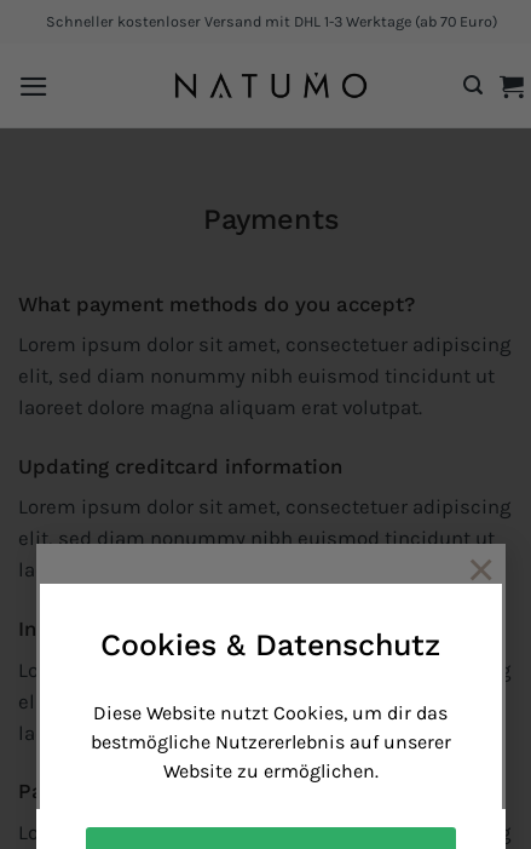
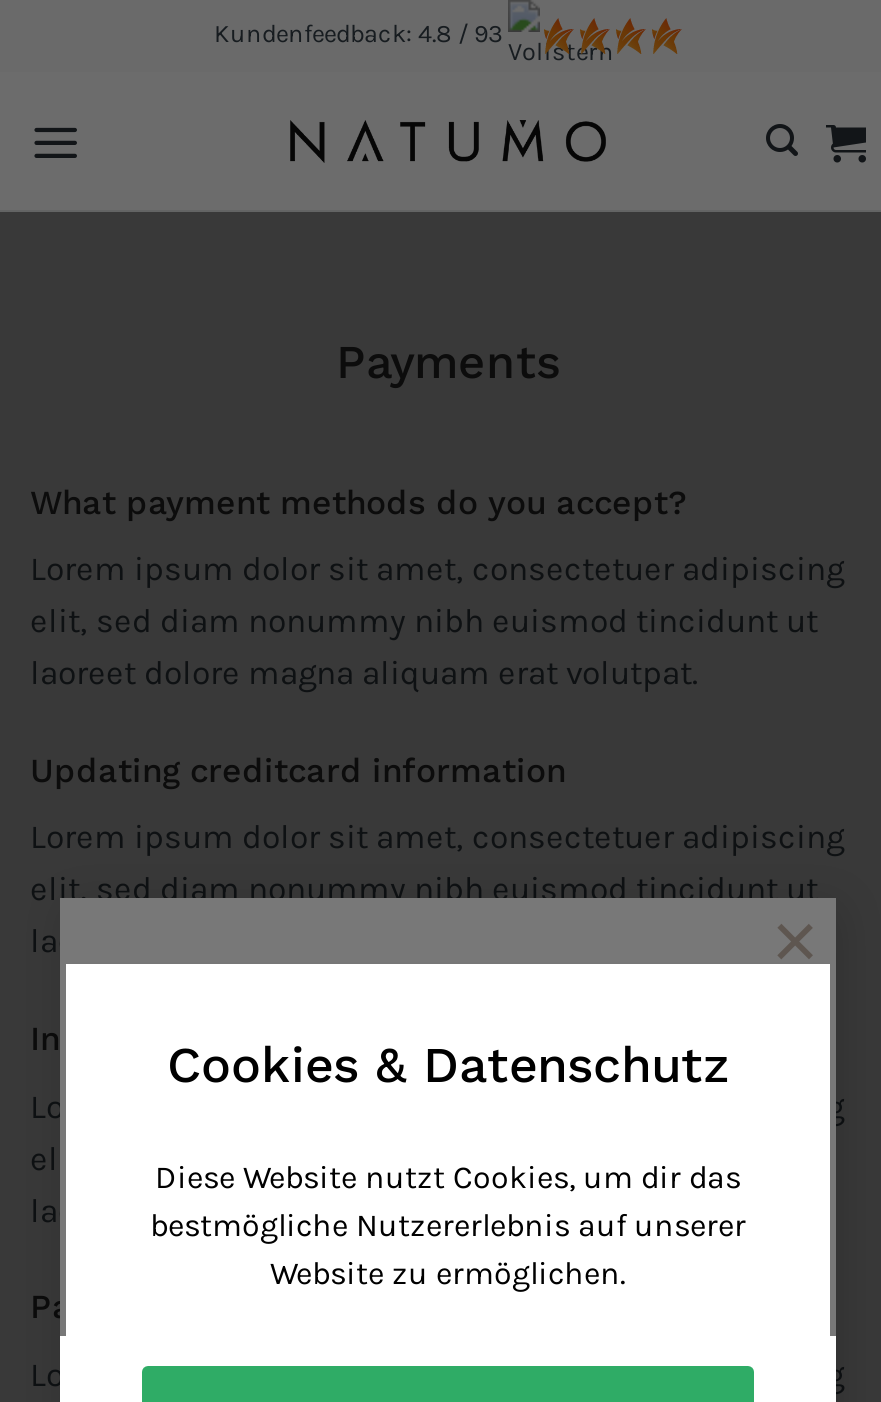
[45,12,497,30] Schneller kostenloser Versand mit DHL 1-3 Werktage (ab 70 Euro) -> [214,18,508,48] Kundenfeedback: 4.8 / 93

